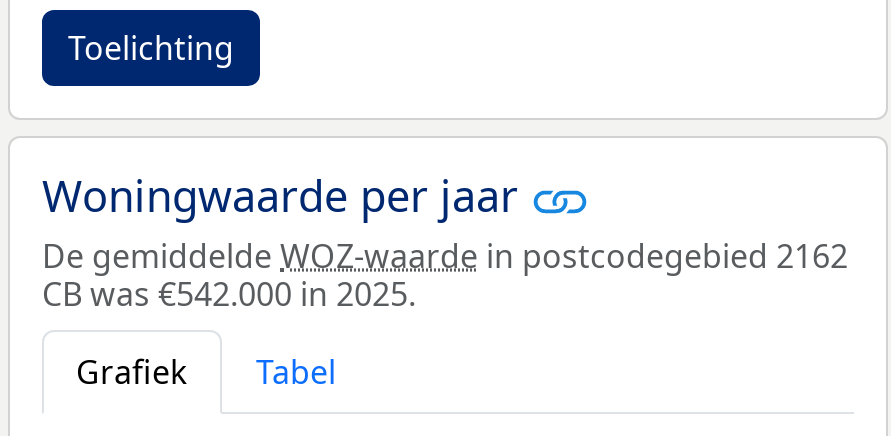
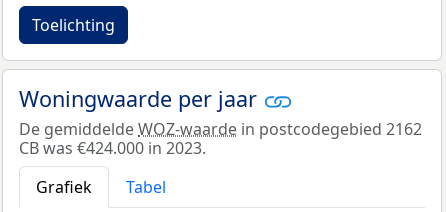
[42,272,416,316] CB was €542.000 in 2025. -> [19,137,206,159] CB was €424.000 in 2023.

